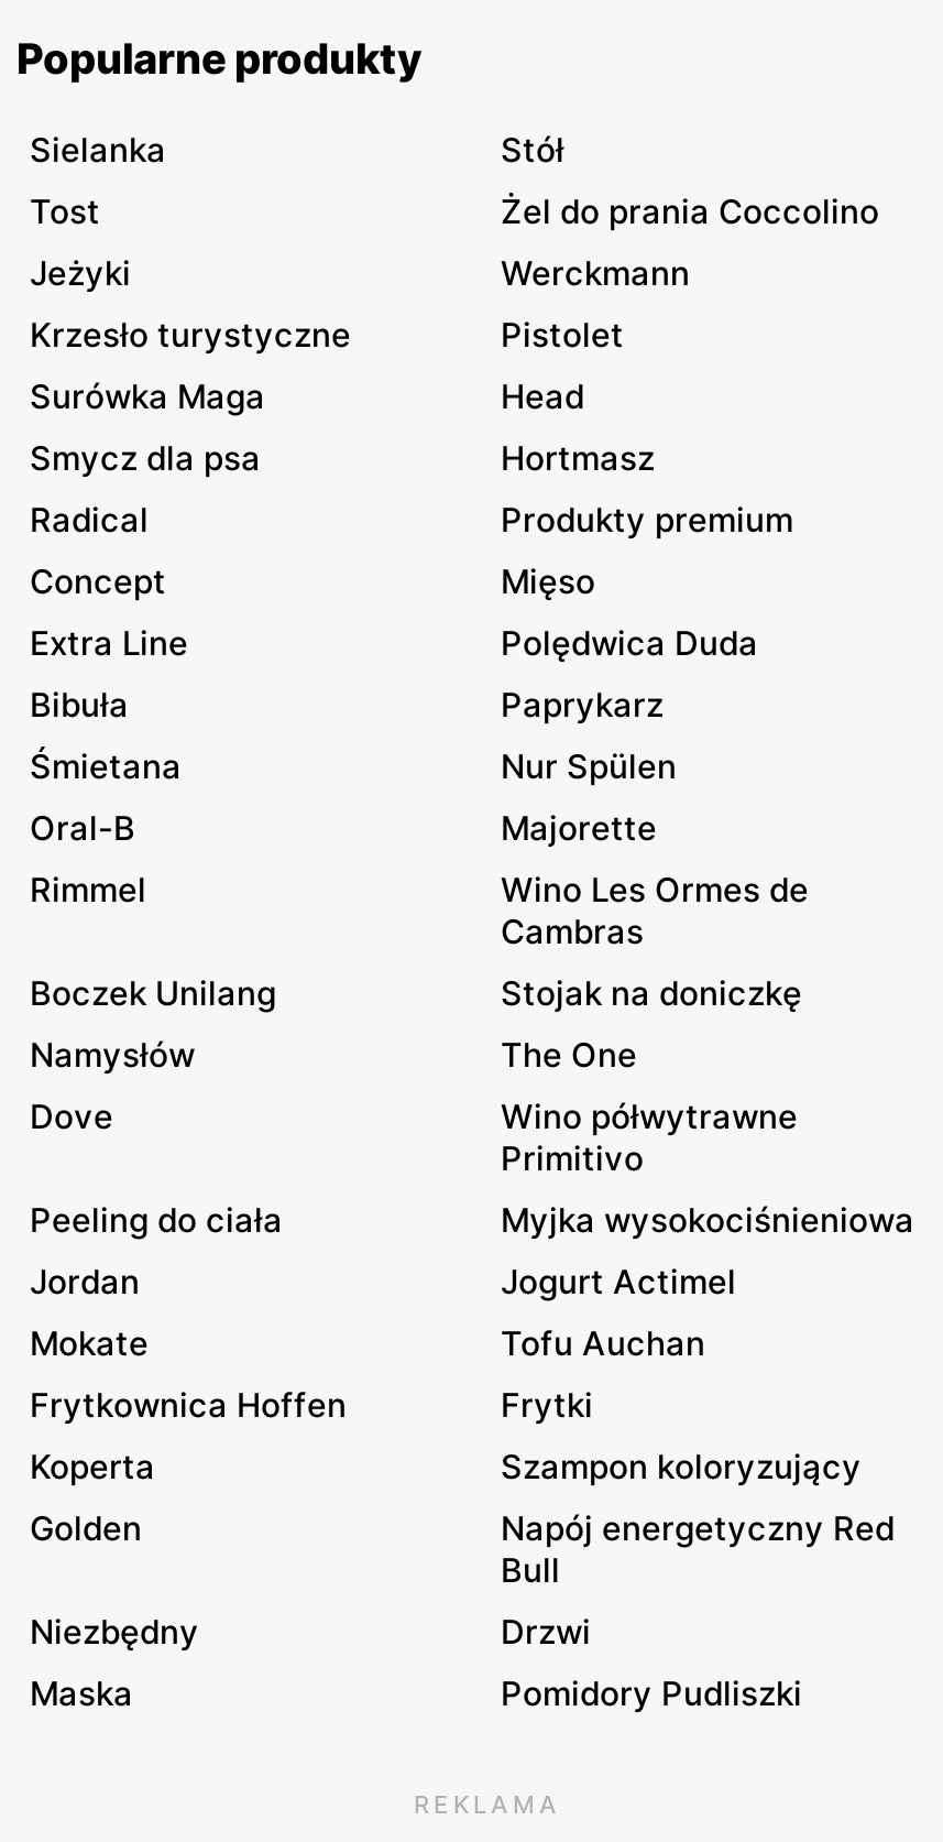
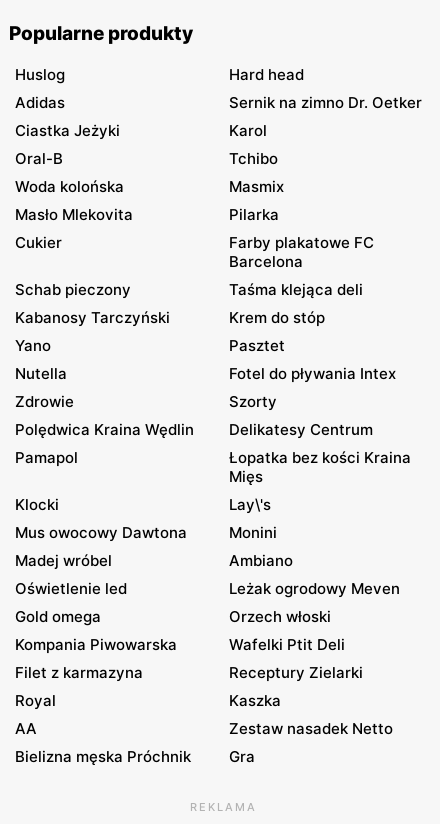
[30,129,879,787] Sielanka | Stół | Tost | Żel do prania Coccolino | Jeżyki | Werckmann | Krzesło turystyczne | Pistolet | Surówka Maga | Head | Smycz dla psa | Hortmasz | Radical | Produkty premium | Concept | Mięso | Extra Line | Polędwica Duda | Bibuła | Paprykarz | Śmietana | Nur Spülen -> [15,65,422,140] Huslog | Hard head | Adidas | Sernik na zimno Dr. Oetker | Ciastka Jeżyki | Karol
[30,807,914,1714] Majorette | Rimmel | Wino Les Ormes de | Cambras | Boczek Unilang | Stojak na doniczkę | Namysłów | The One | Dove | Wino półwytrawne | Primitivo | Peeling do ciała | Myjka wysokociśnieniowa | Jordan | Jogurt Actimel | Mokate | Tofu Auchan | Frytkownica Hoffen | Frytki | Koperta | Szampon koloryzujący | Golden | Napój energetyczny Red | Bull | Niezbędny | Drzwi | Maska | Pomidory Pudliszki -> [15,149,411,766] Tchibo | Woda kolońska | Masmix | Masło Mlekovita | Pilarka | Cukier | Farby plakatowe FC | Barcelona | Schab pieczony | Taśma klejąca deli | Kabanosy Tarczyński | Krem do stóp | Yano | Pasztet | Nutella | Fotel do pływania Intex | Zdrowie | Szorty | Polędwica Kraina Wędlin | Delikatesy Centrum | Pamapol | Łopatka bez kości Kraina | Mięs | Klocki | Lay\'s | Mus owocowy Dawtona | Monini | Madej wróbel | Ambiano | Oświetlenie led | Leżak ogrodowy Meven | Gold omega | Orzech włoski | Kompania Piwowarska | Wafelki Ptit Deli | Filet z karmazyna | Receptury Zielarki | Royal | Kaszka | AA | Zestaw nasadek Netto | Bielizna męska Próchnik | Gra
moved [30,807,135,849] -> [15,149,63,168]: Oral-B

